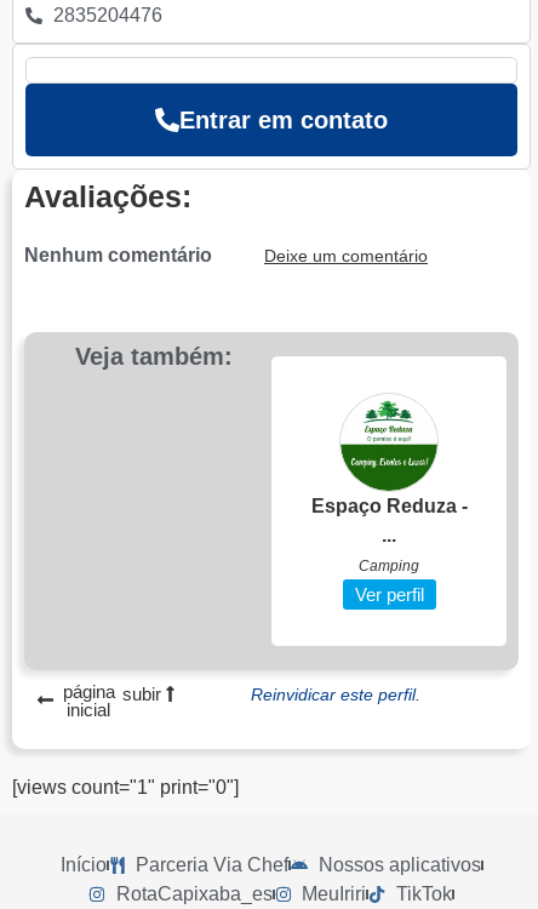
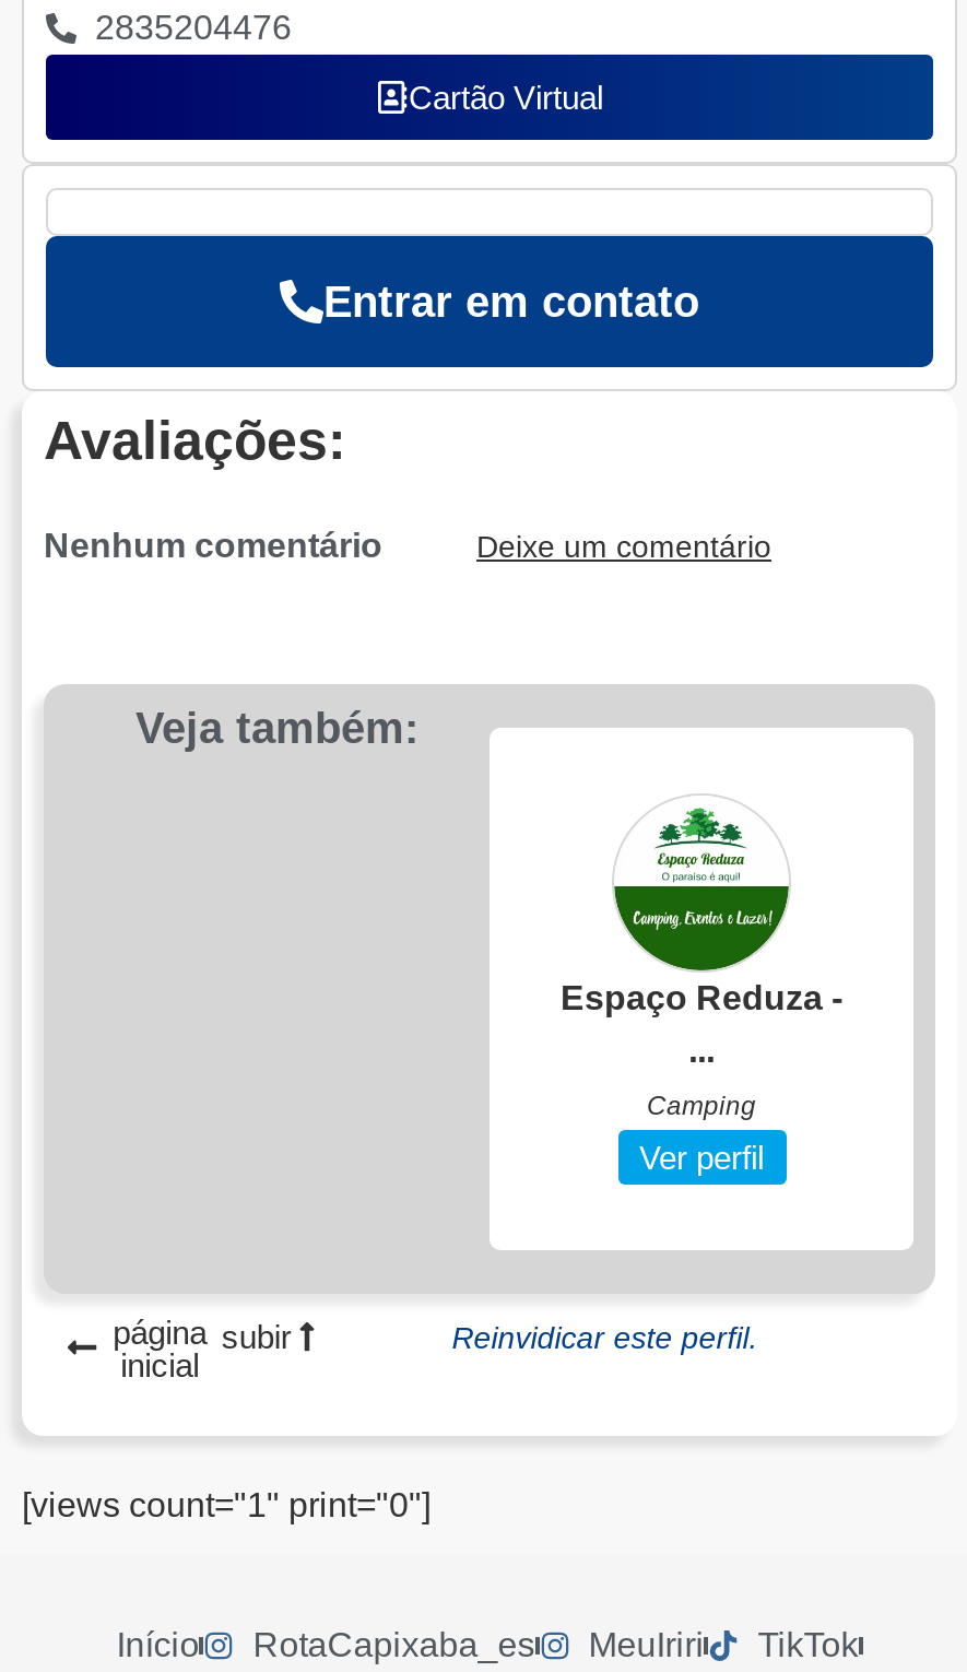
none -> [409,78,603,116] Cartão Virtual
moved [12,107,467,875] -> [22,277,842,1663]: [image] | Entrar em contato | Avaliações: | ... | [views count="1" print="0"] | Início
[136,854,480,875] Parceria Via Chef | Nossos aplicativos -> none

